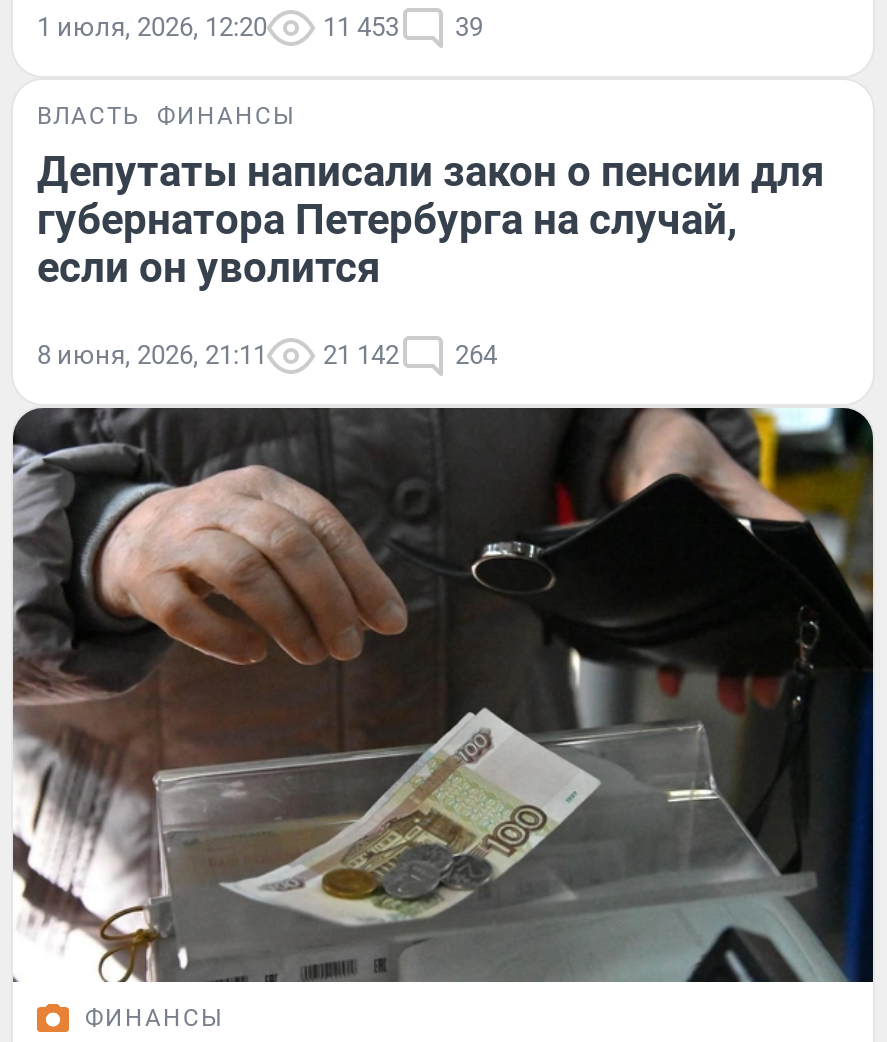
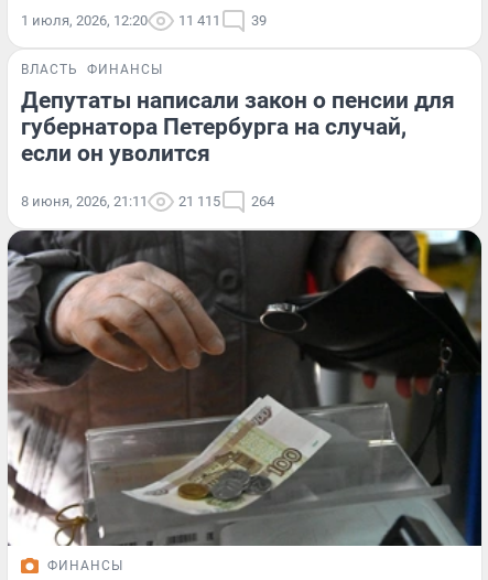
[37,12,483,42] 1 июля, 2026, 12:20 11 453 39 -> [21,12,267,28] 1 июля, 2026, 12:20 11 411 39
[37,340,497,370] 8 июня, 2026, 21:11 21 142 264 -> [21,193,274,209] 8 июня, 2026, 21:11 21 115 264

